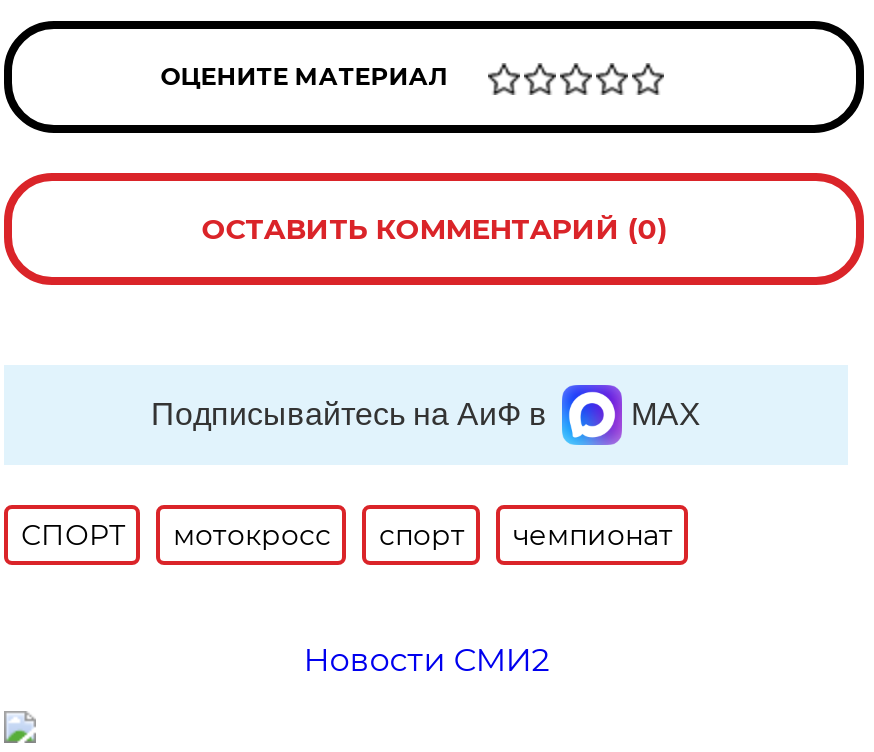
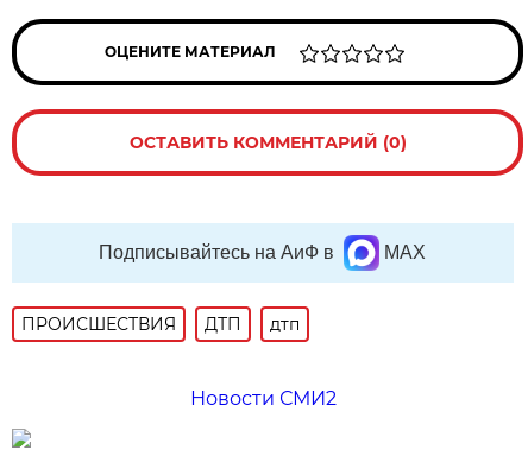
[21,517,673,553] СПОРТ | мотокросс | спорт | чемпионат -> [22,313,300,335] ПРОИСШЕСТВИЯ | ДТП | дтп

